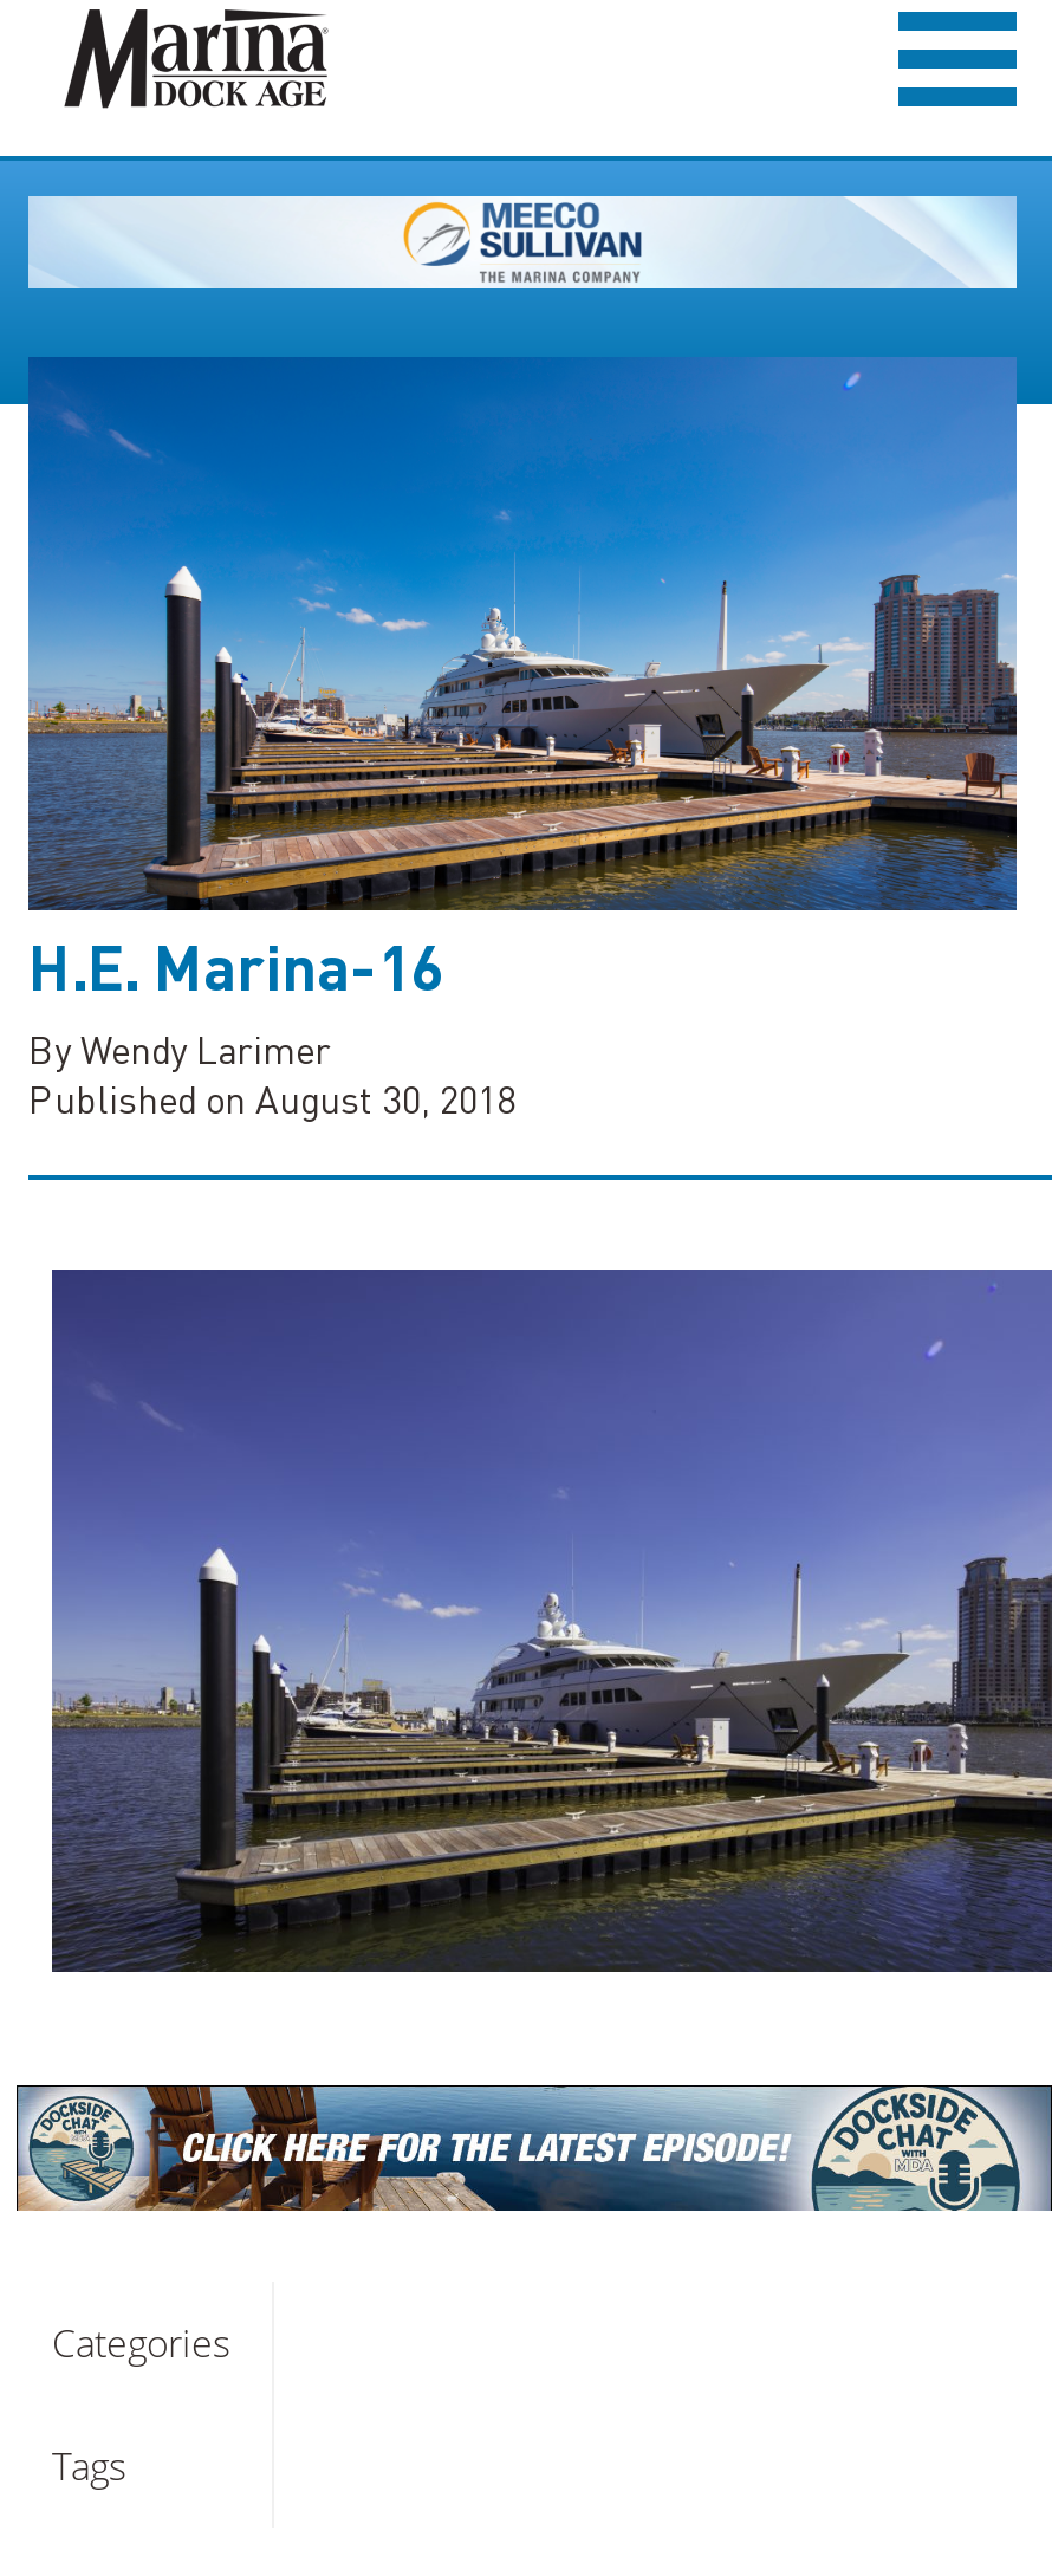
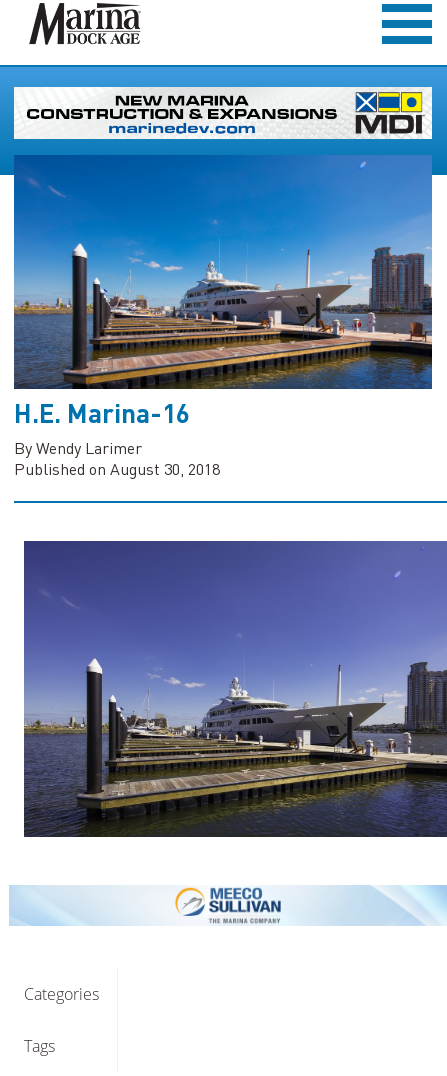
[28,196,1017,319] [image] -> [13,88,433,140] [image]
[14,2083,1045,2215] [image] -> [9,885,444,940] [image]

